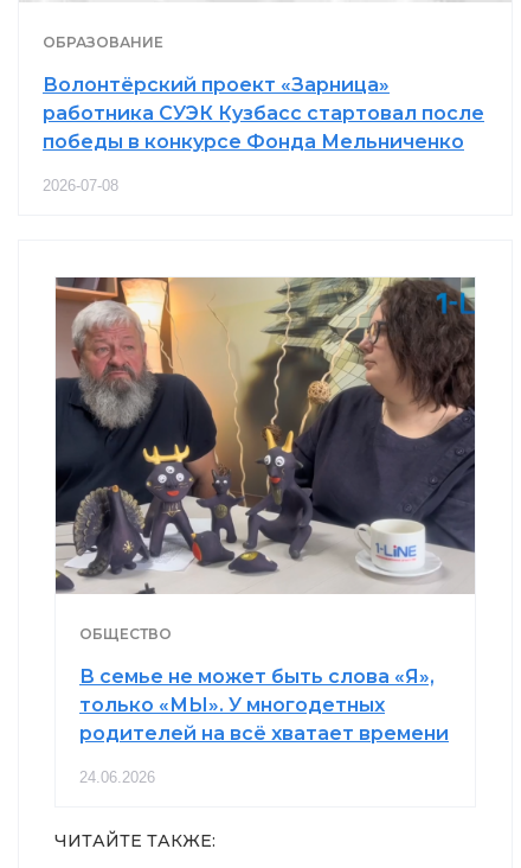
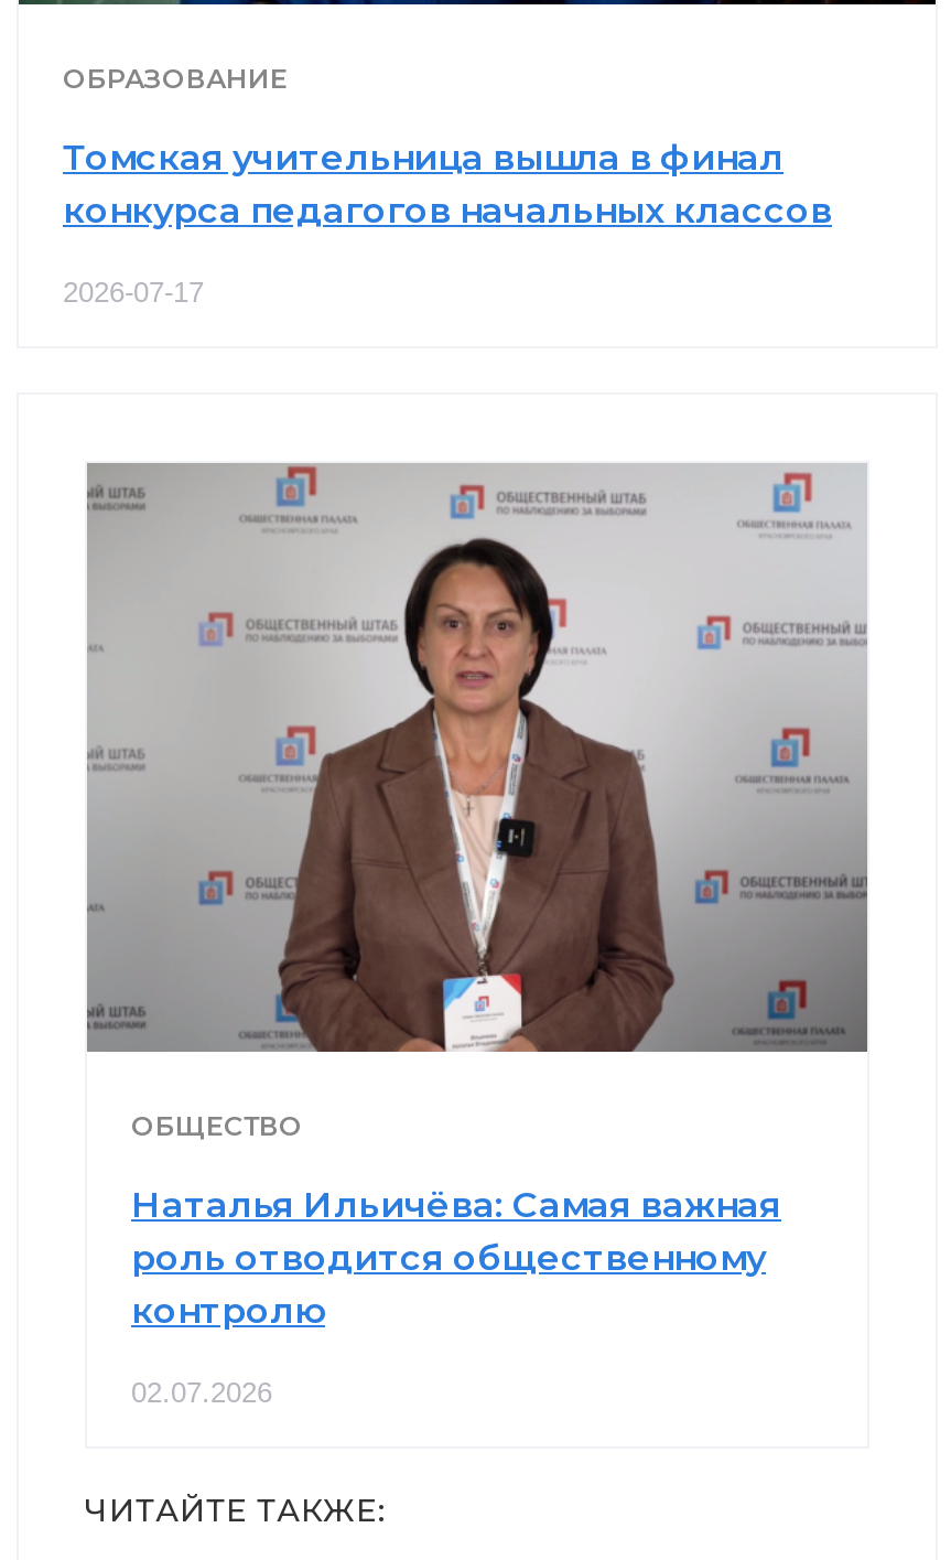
[43,74,484,153] Волонтёрский проект «Зарница» | работника СУЭК Кузбасс стартовал после | победы в конкурсе Фонда Мельниченко -> [63,137,832,232] Томская учительница вышла в финал | конкурса педагогов начальных классов
[43,177,118,194] 2026-07-08 -> [63,276,204,309] 2026-07-17
[56,277,476,594] [image] -> [87,463,867,1054] [image]
[79,665,449,744] В семье не может быть слова «Я», | только «МЫ». У многодетных | родителей на всё хватает времени -> [131,1183,781,1331] Наталья Ильичёва: Самая важная | роль отводится общественному | контролю
[79,768,155,786] 24.06.2026 -> [131,1375,272,1408] 02.07.2026

